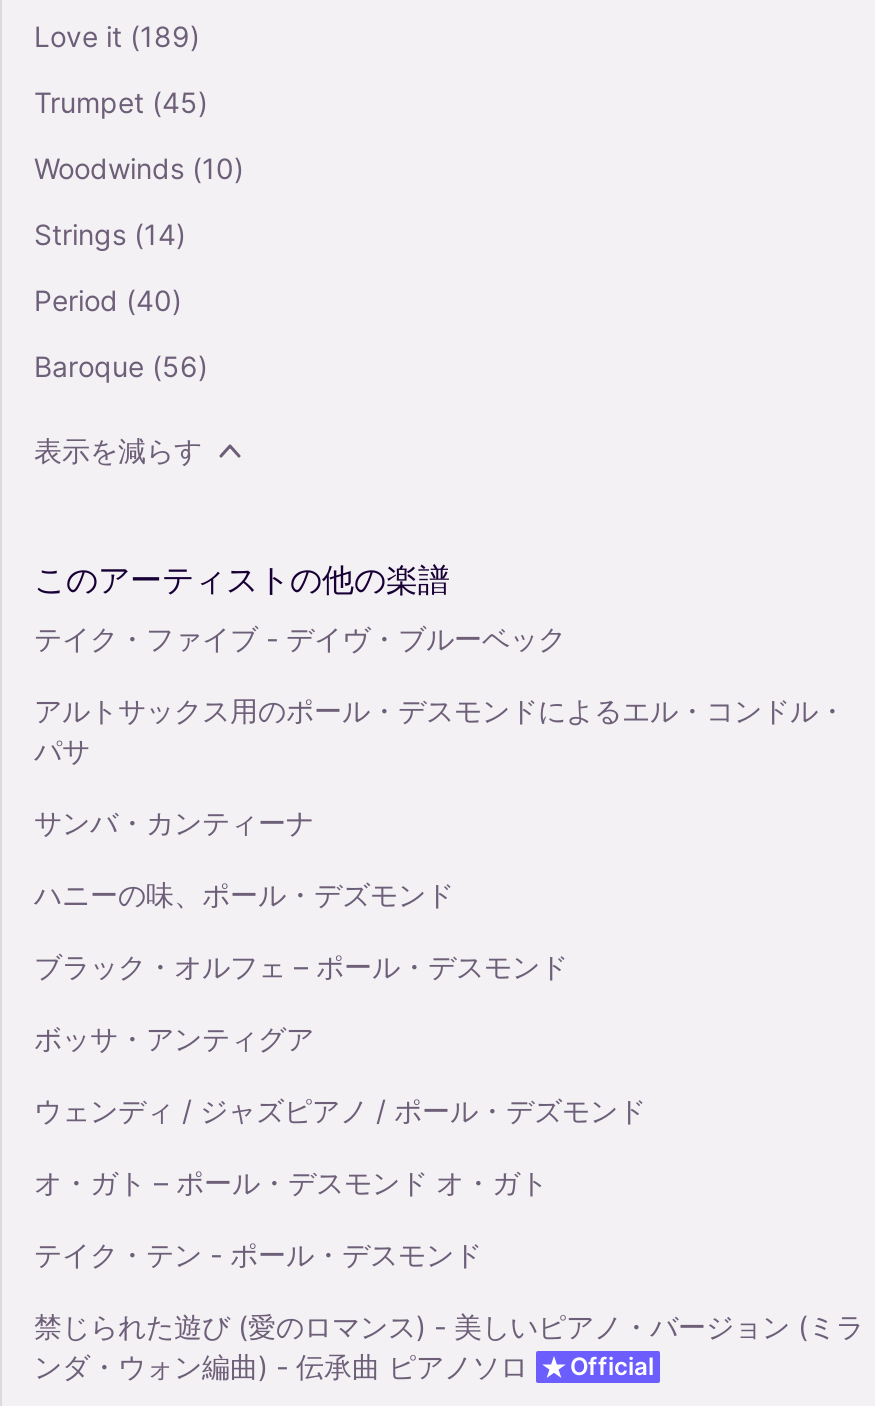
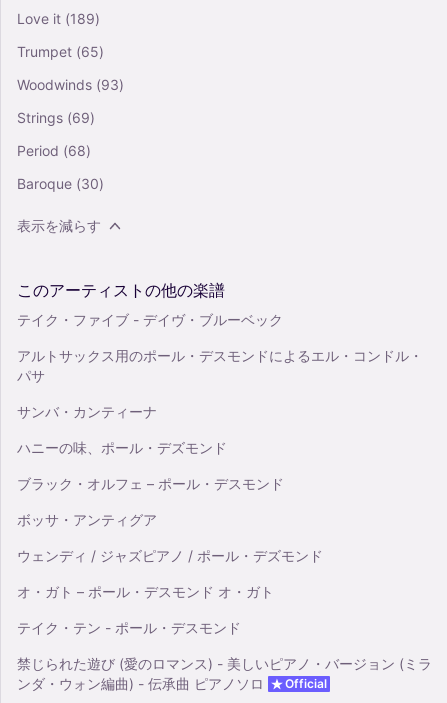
[34,85,208,119] Trumpet (45) -> [17,43,104,60] Trumpet (65)
[34,151,244,185] Woodwinds (10) -> [17,76,124,93] Woodwinds (93)
[34,217,186,251] Strings (14) -> [17,109,95,126] Strings (69)
[34,283,182,317] Period (40) -> [17,142,91,159] Period (68)
[34,349,208,383] Baroque (56) -> [17,175,104,192] Baroque (30)

